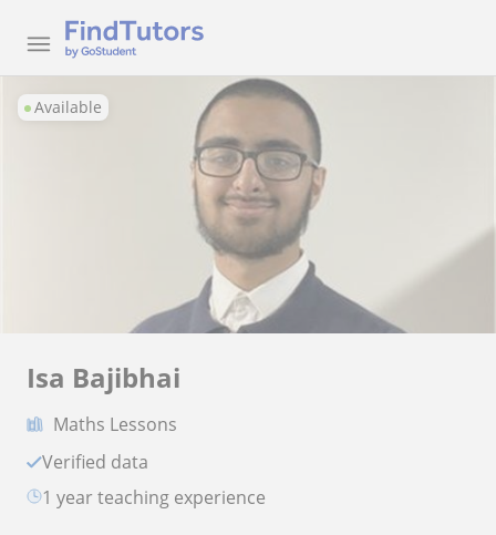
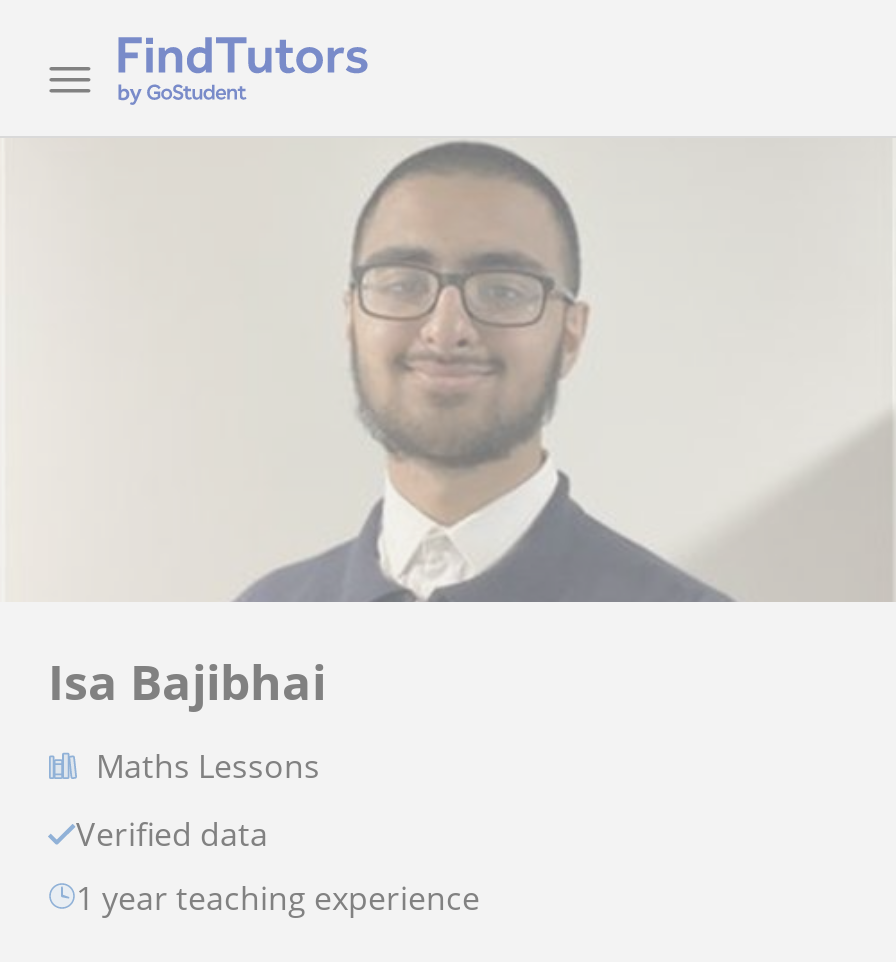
[34,96,102,117] Available -> none

